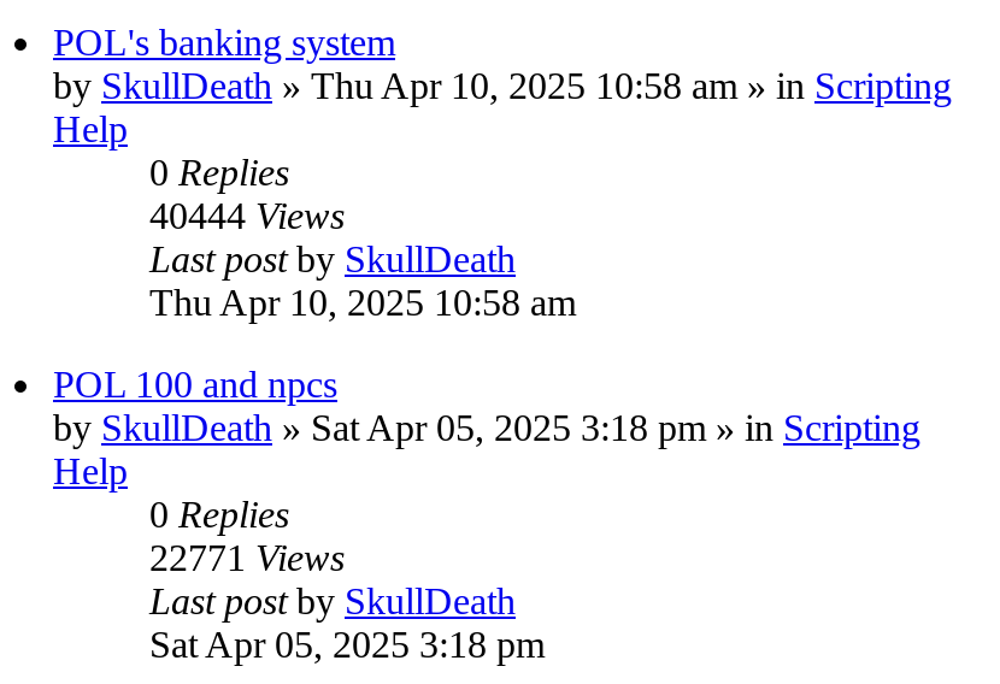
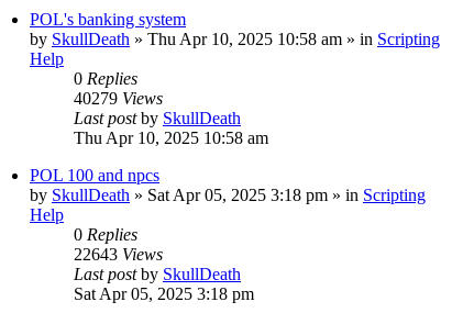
[149,196,345,237] 40444 Views -> [74,89,163,108] 40279 Views
[149,538,345,579] 22771 Views -> [74,245,163,264] 22643 Views

